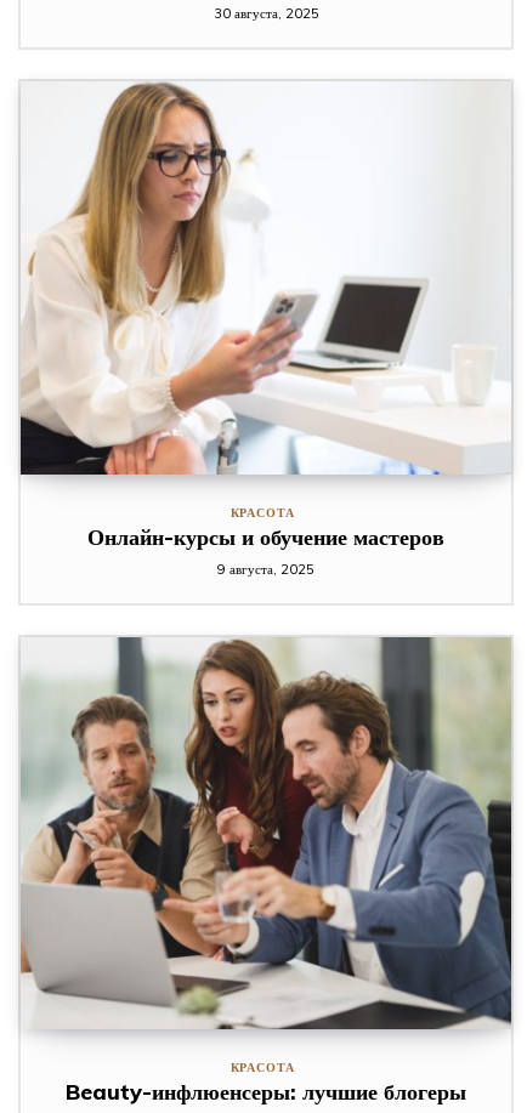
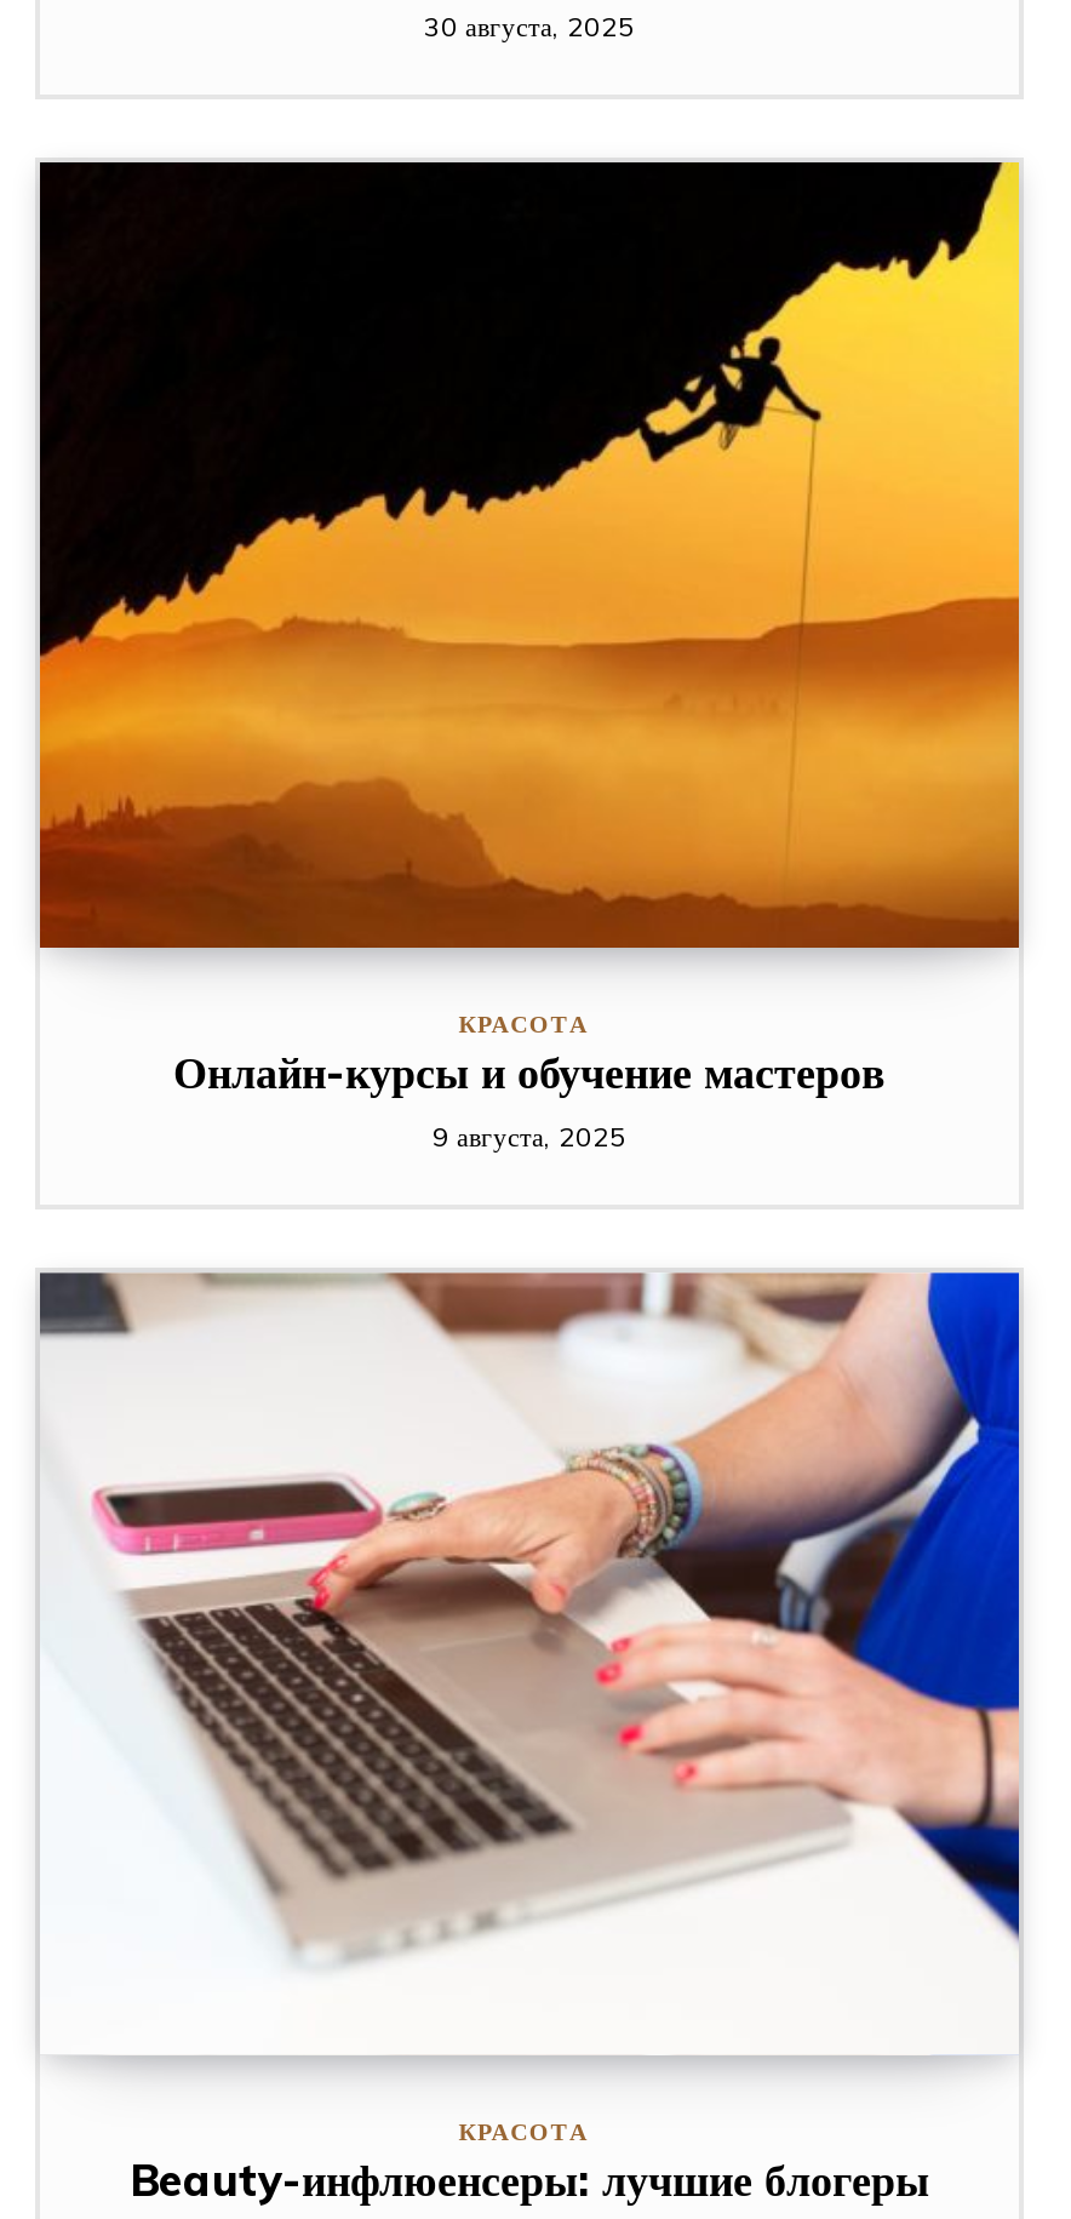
[19,81,511,476] [image] -> [38,160,1021,950] [image]
[19,636,512,1030] [image] -> [38,1270,1021,2055] [image]

